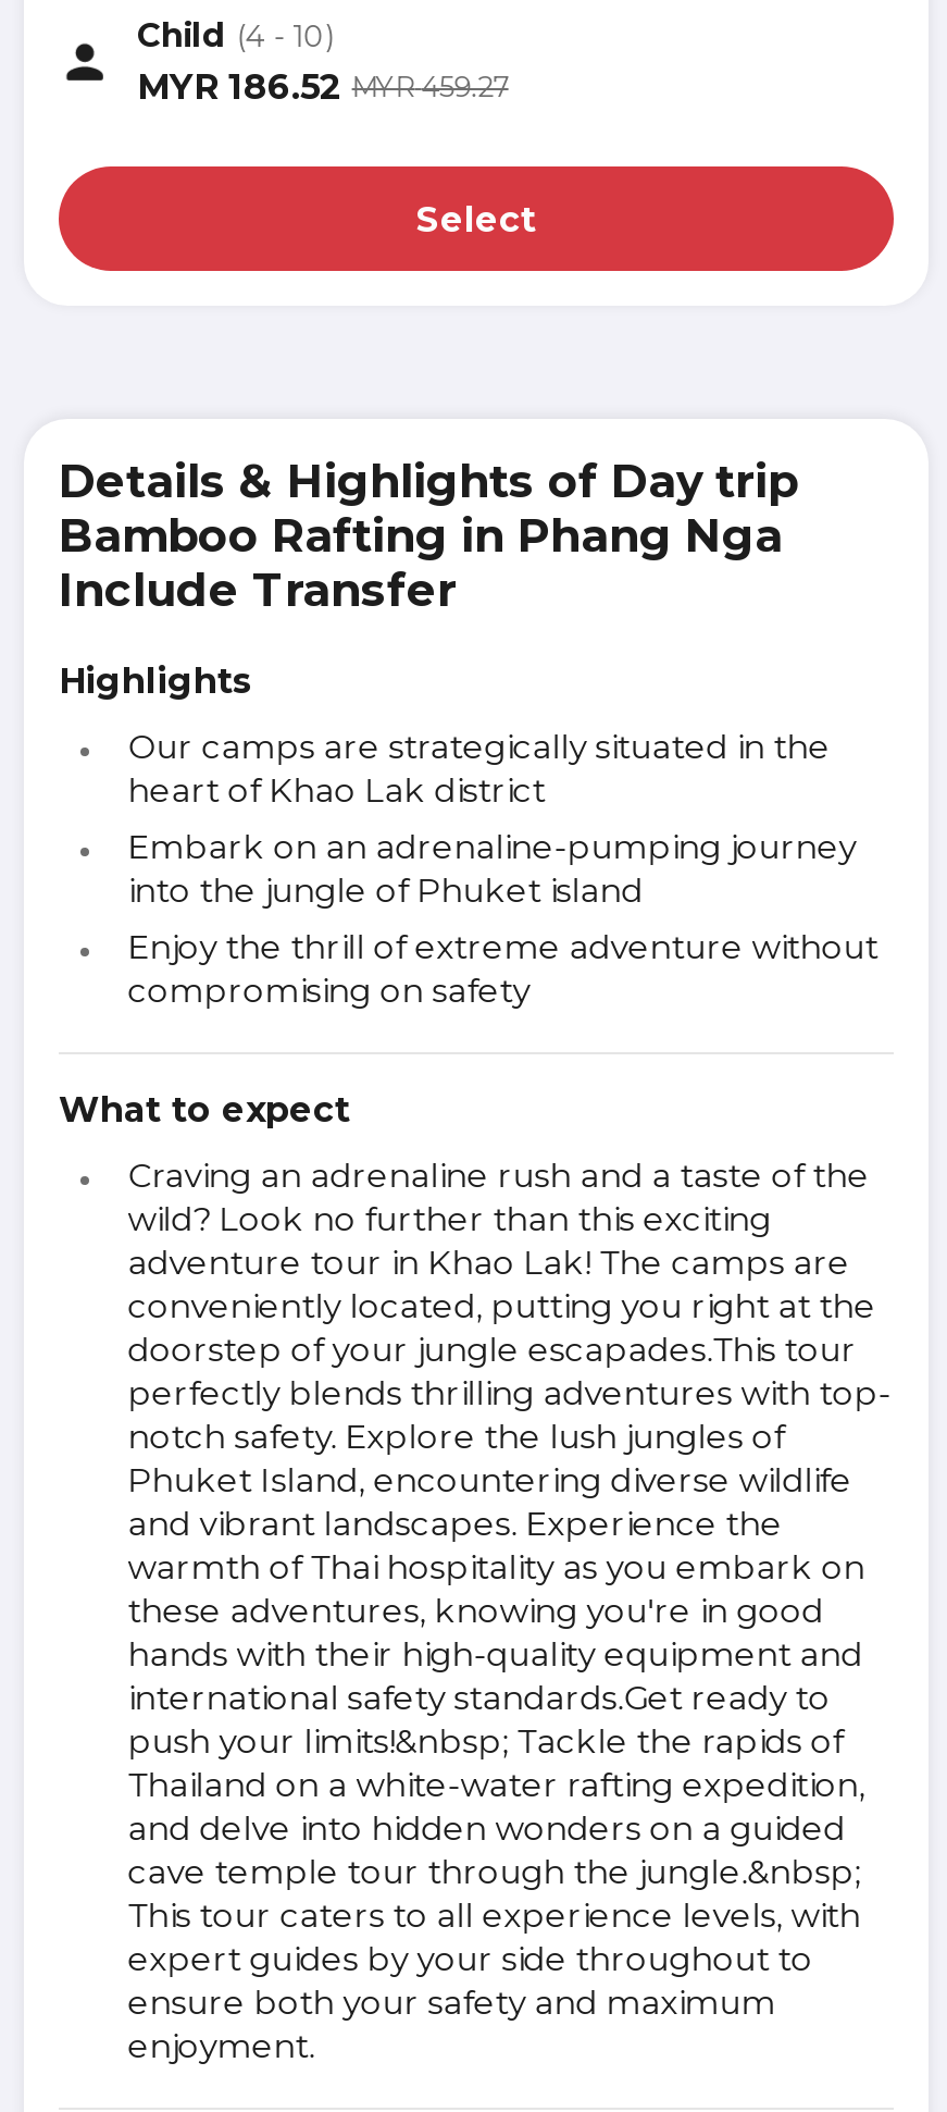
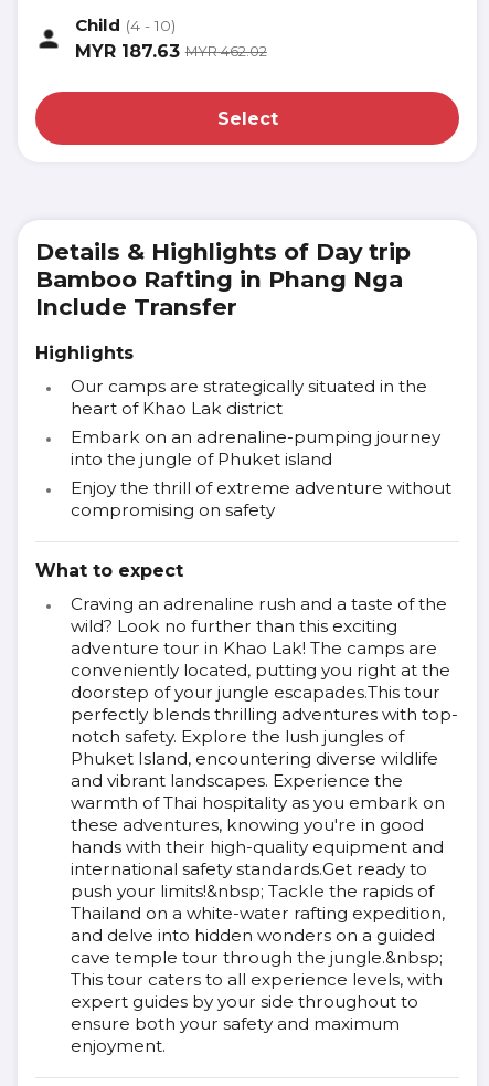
[137,67,508,109] MYR 186.52 MYR 459.27 -> [75,41,267,62] MYR 187.63 MYR 462.02

